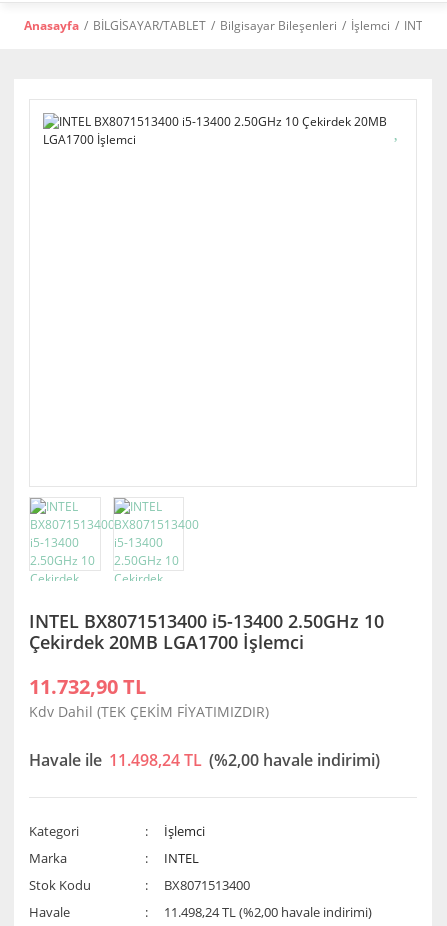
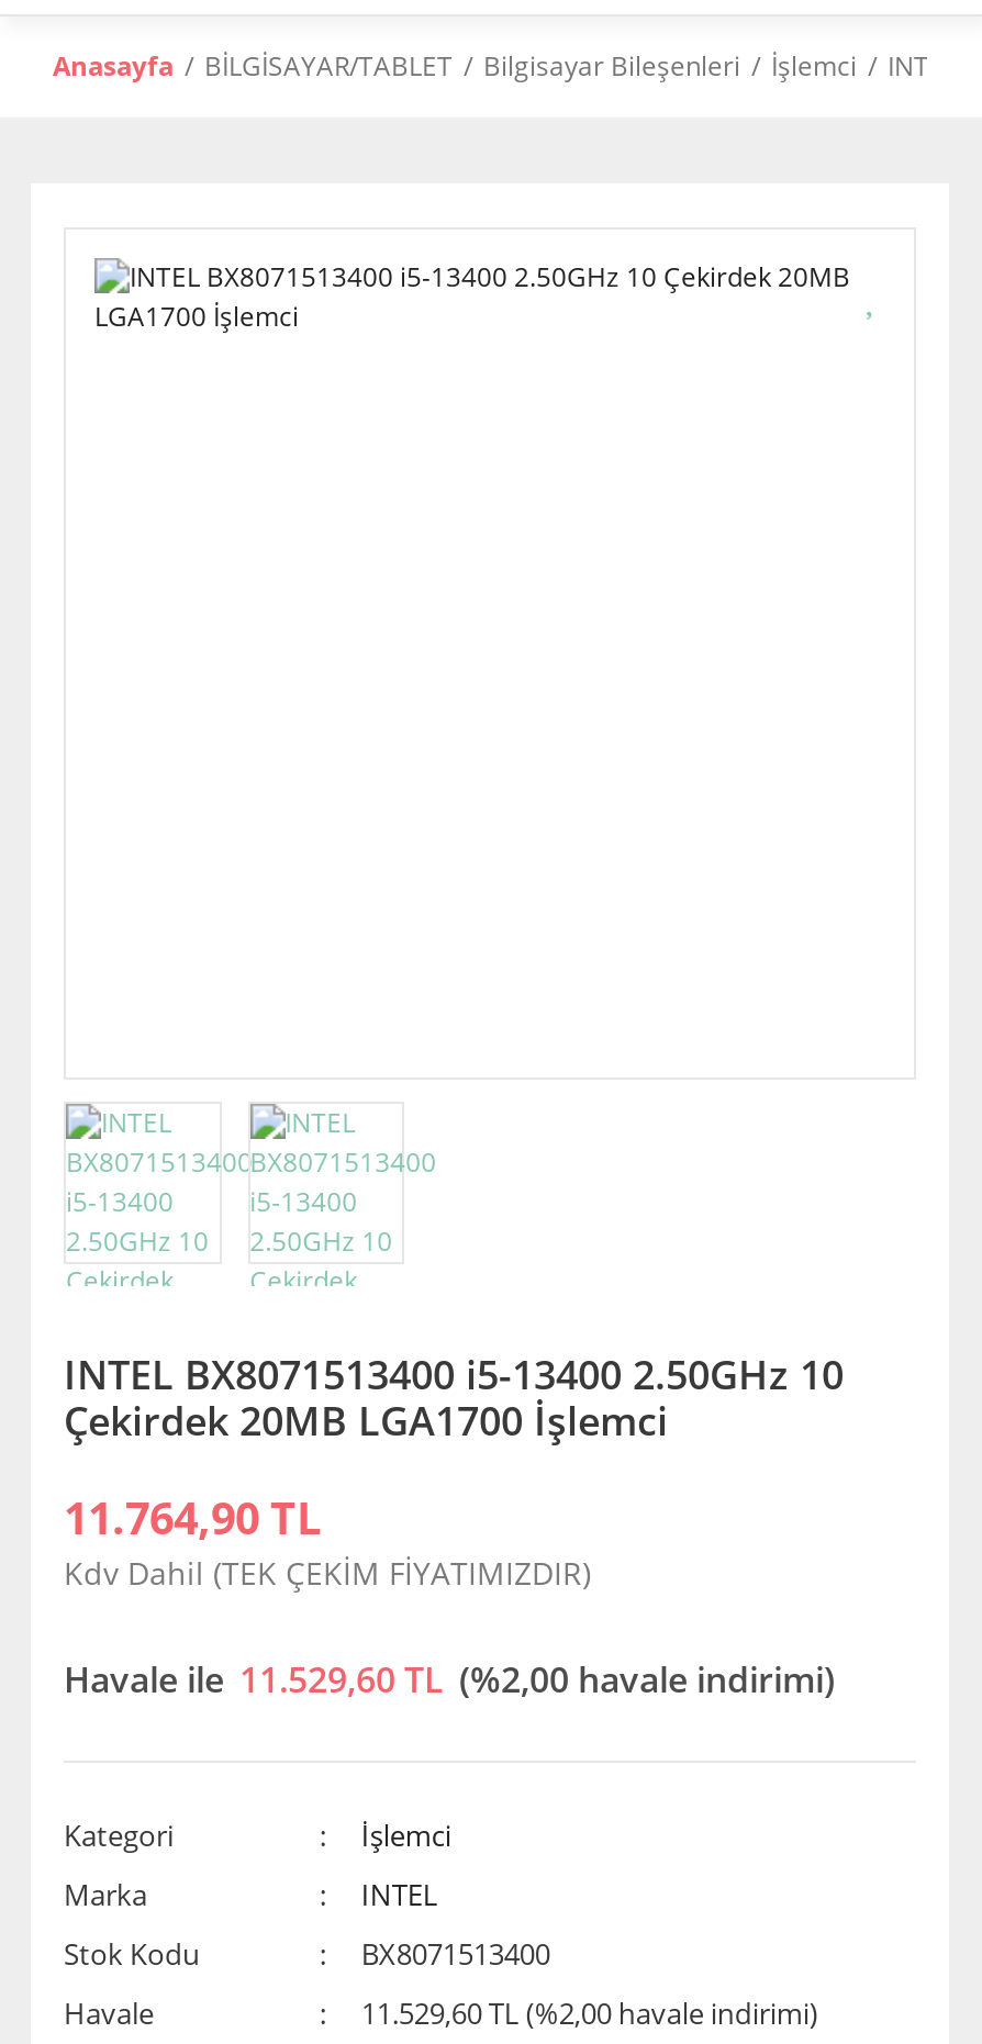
[29,673,146,700] 11.732,90 TL -> [64,1488,321,1547] 11.764,90 TL
[29,749,380,771] Havale ile 11.498,24 TL (%2,00 havale indirimi) -> [64,1655,835,1703] Havale ile 11.529,60 TL (%2,00 havale indirimi)
[164,903,372,921] 11.498,24 TL (%2,00 havale indirimi) -> [361,1993,818,2032] 11.529,60 TL (%2,00 havale indirimi)

